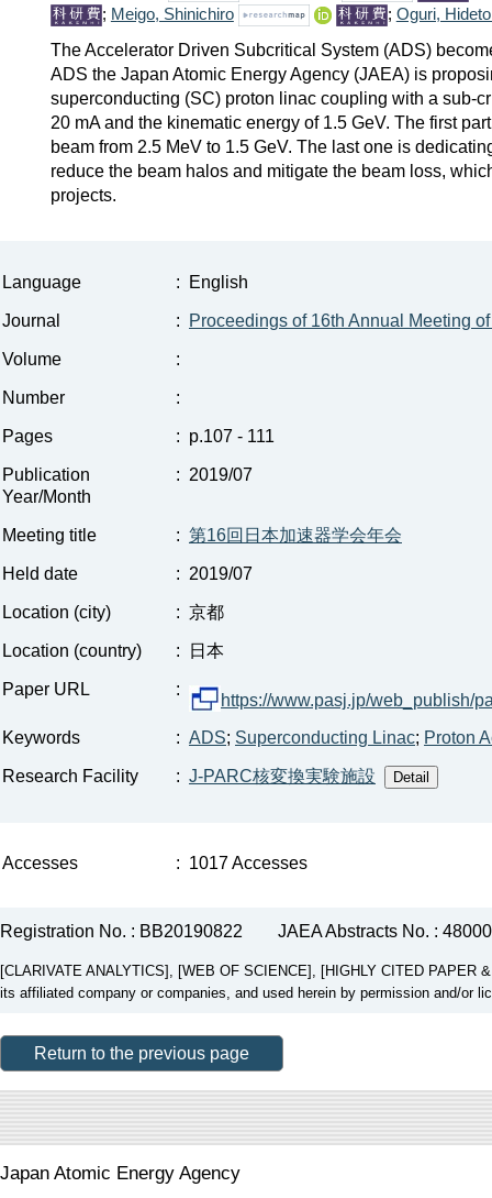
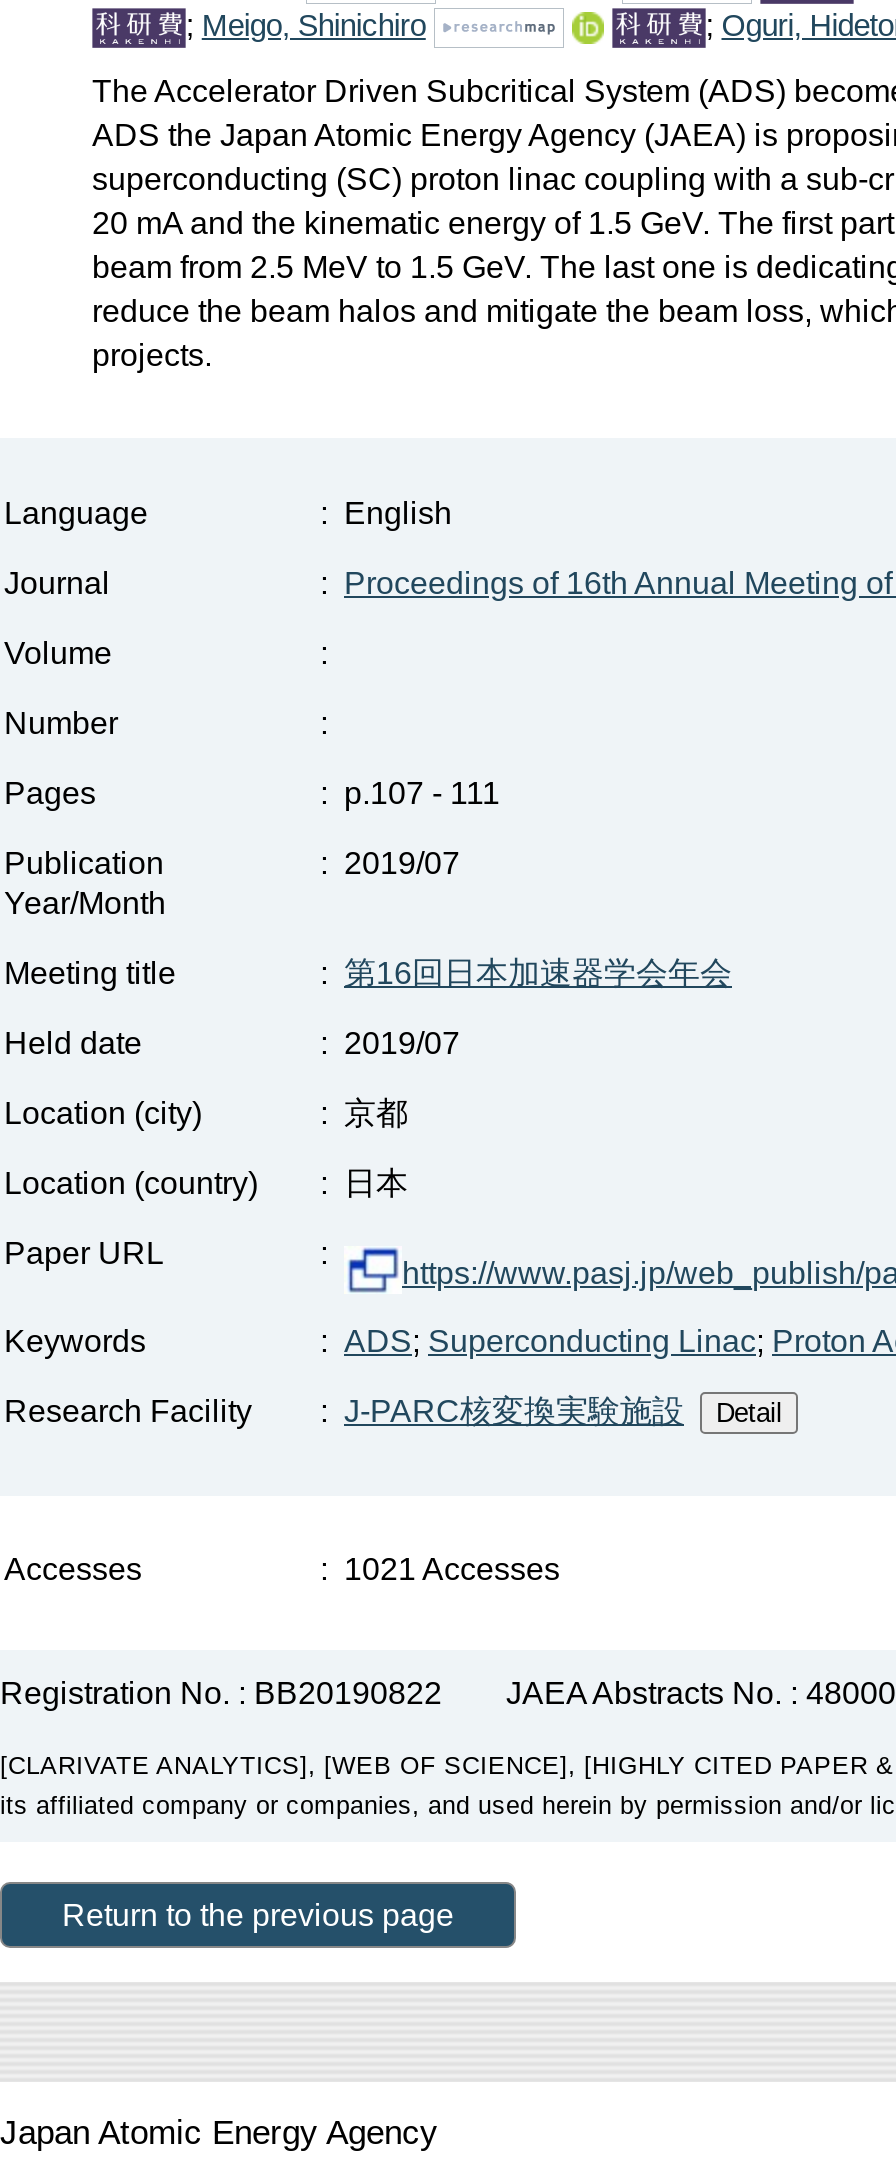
[176,854,307,873] : 1017 Accesses -> [320,1552,560,1586] : 1021 Accesses

